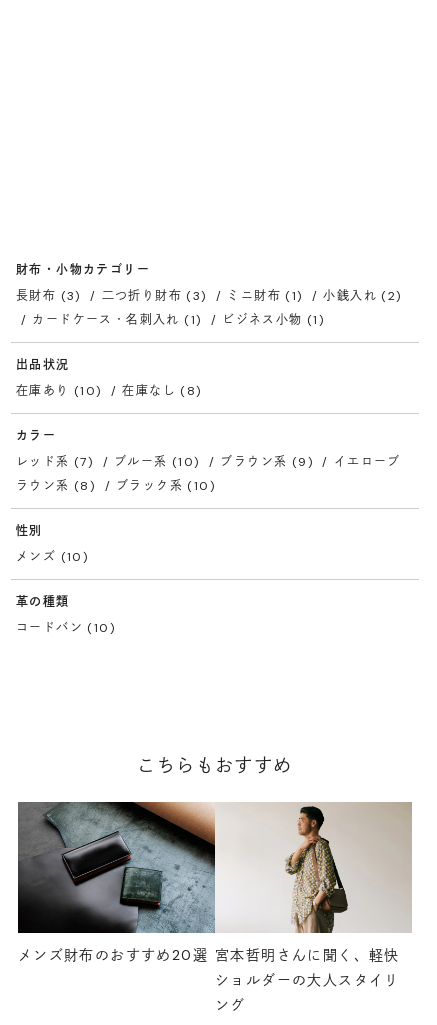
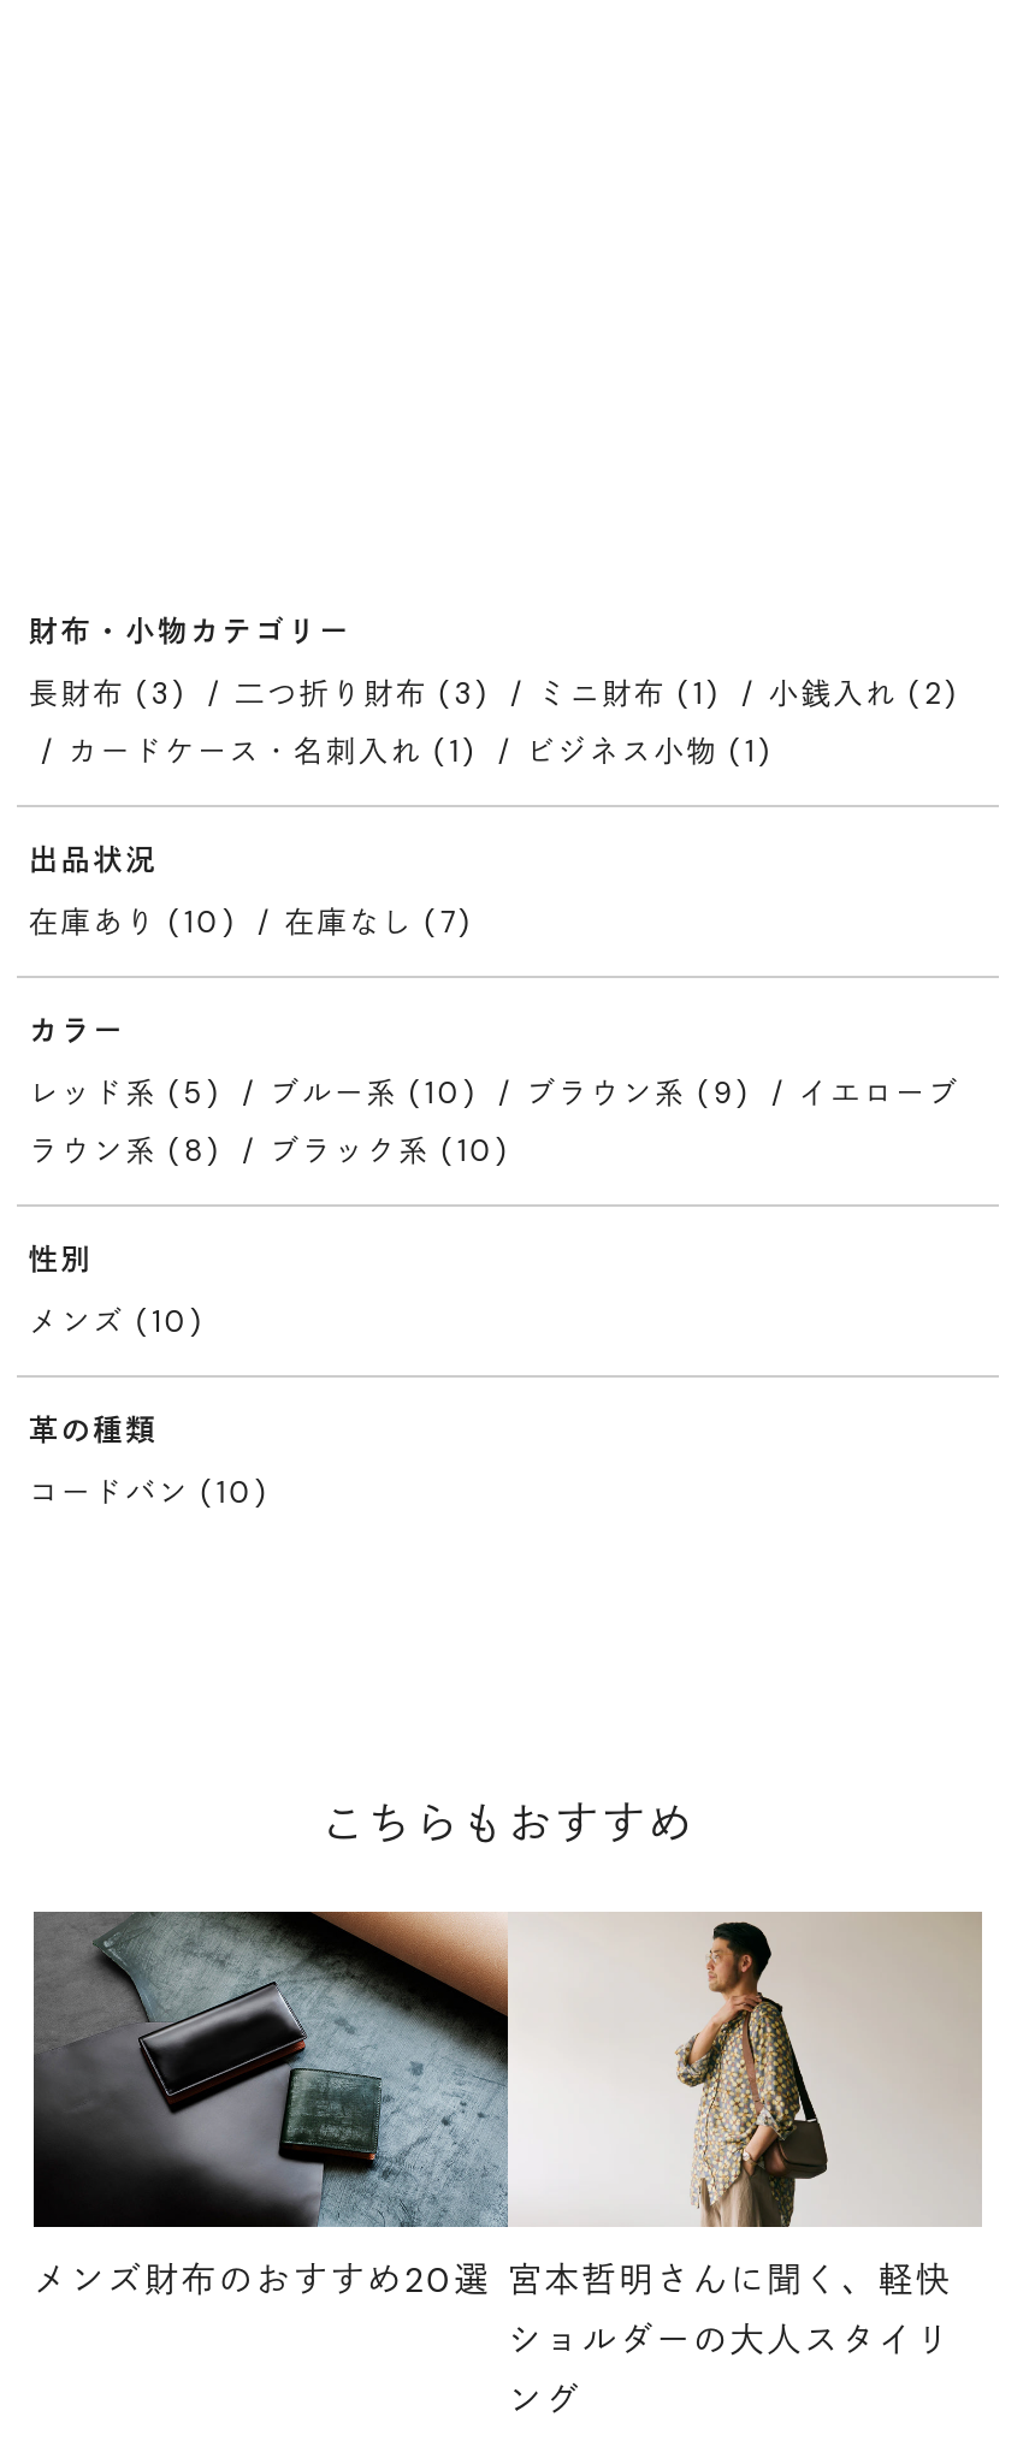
[16,382,202,398] 在庫あり (10) 在庫なし (8) -> [29,902,471,941] 在庫あり (10) 在庫なし (7)
[16,453,401,469] レッド系 (7) ブルー系 (10) ブラウン系 (9) イエローブ -> [29,1073,960,1112] レッド系 (5) ブルー系 (10) ブラウン系 (9) イエローブ

